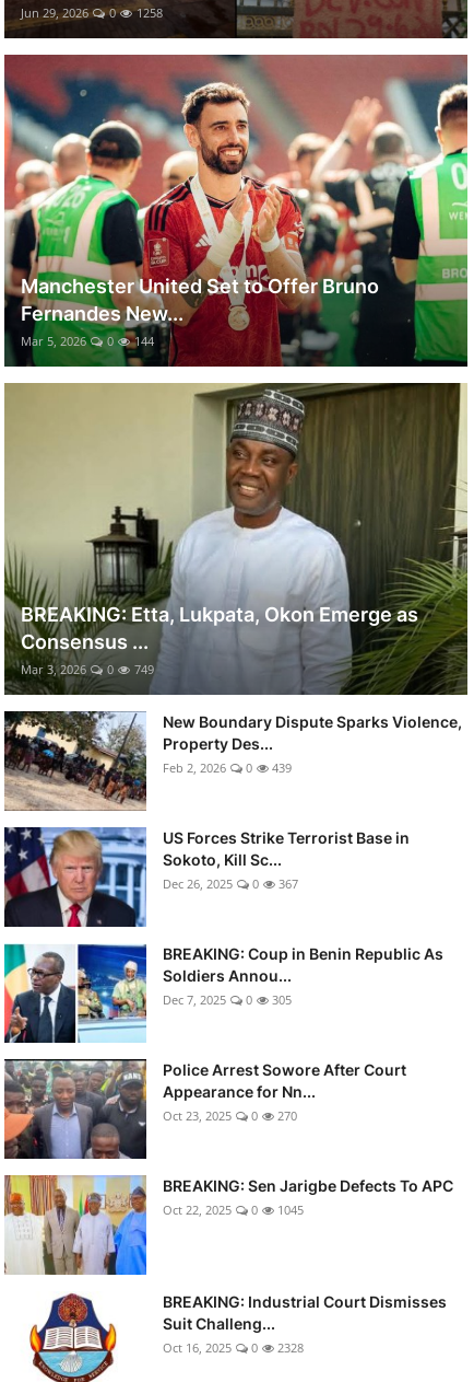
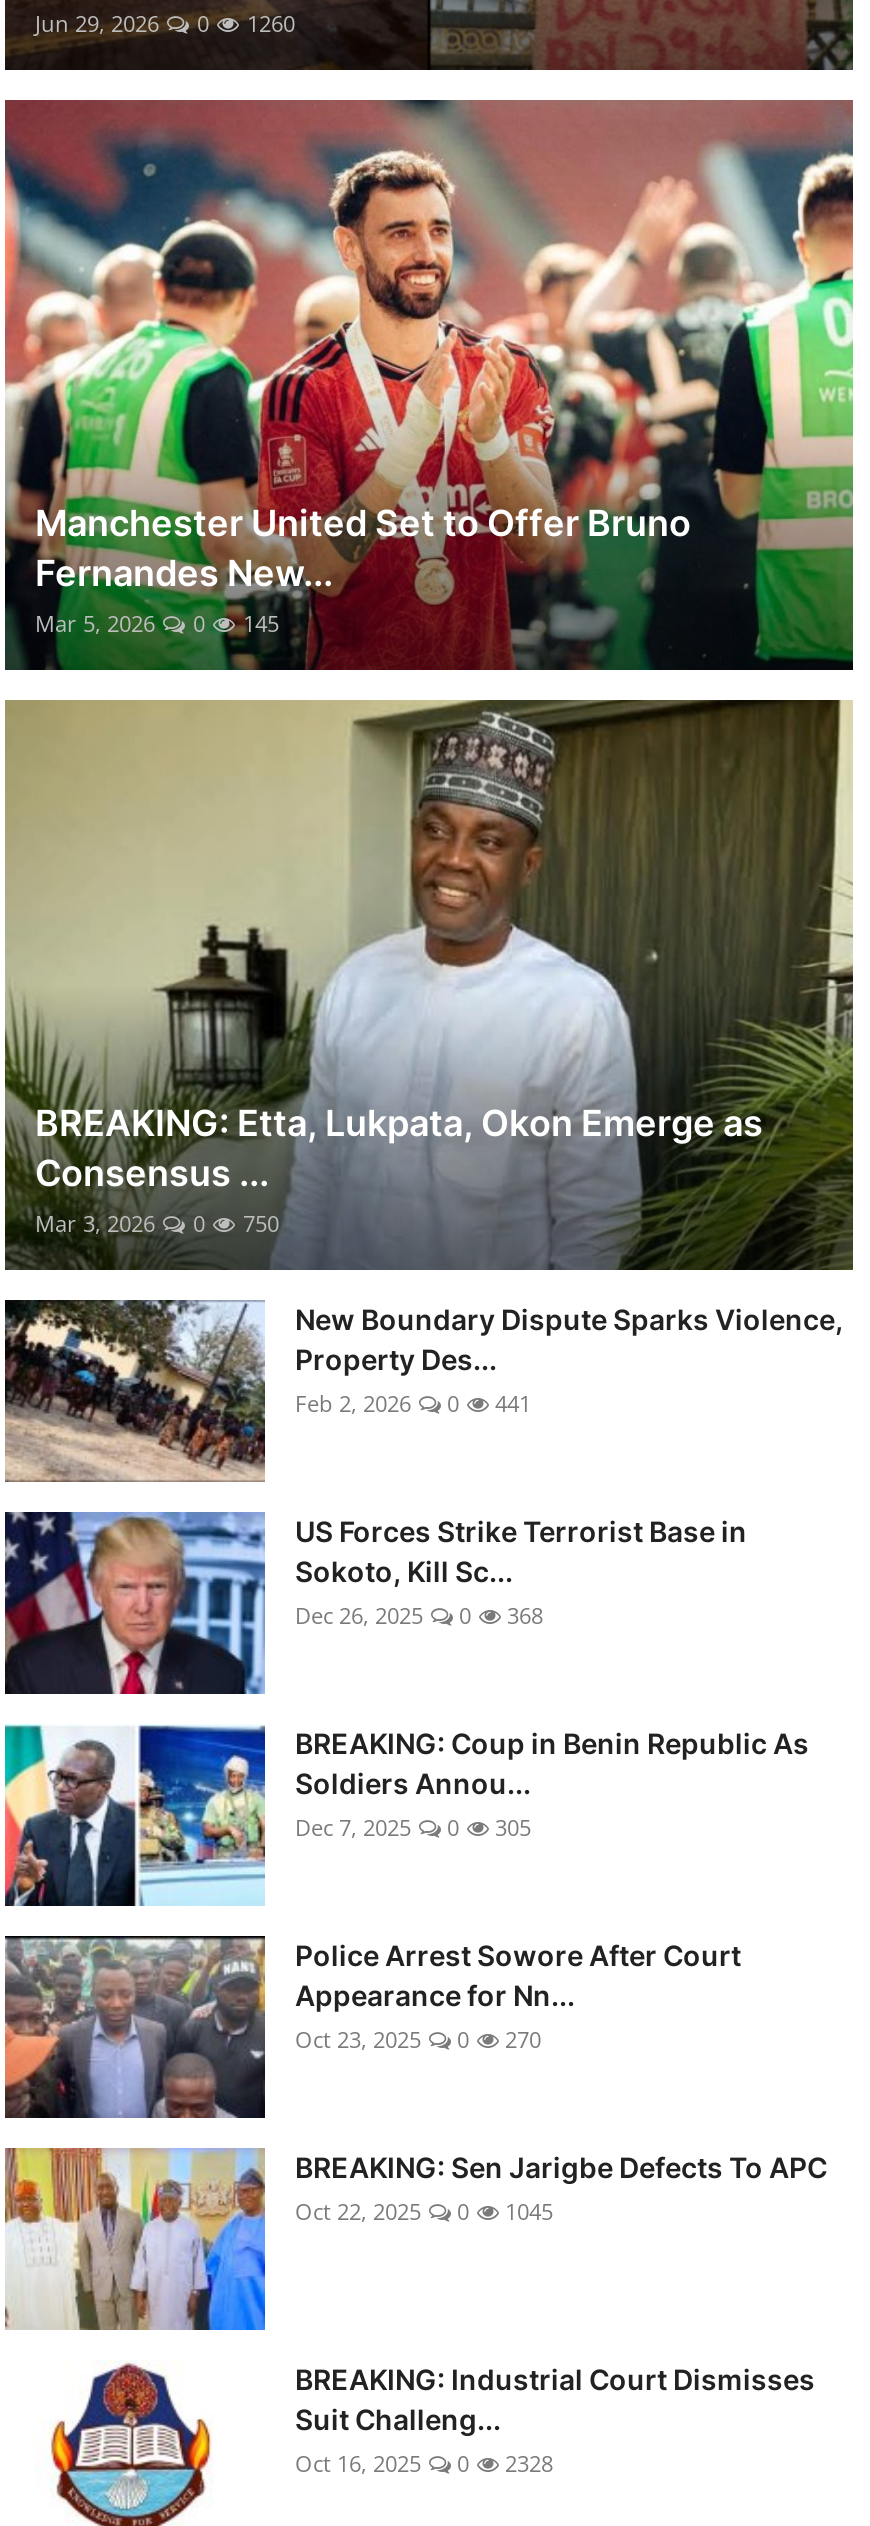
[21,4,163,20] Jun 29, 2026 0 1258 -> [35,7,295,37] Jun 29, 2026 0 1260
[21,332,154,349] Mar 5, 2026 0 144 -> [35,607,279,637] Mar 5, 2026 0 145
[21,660,154,677] Mar 3, 2026 0 749 -> [35,1207,279,1237] Mar 3, 2026 0 750
[163,759,292,775] Feb 2, 2026 0 439 -> [295,1387,531,1417] Feb 2, 2026 0 441
[163,875,298,891] Dec 26, 2025 0 367 -> [295,1599,543,1629] Dec 26, 2025 0 368

